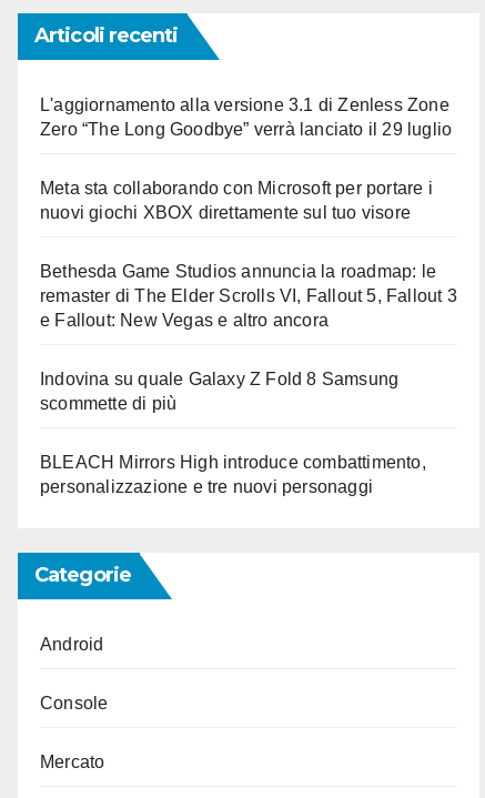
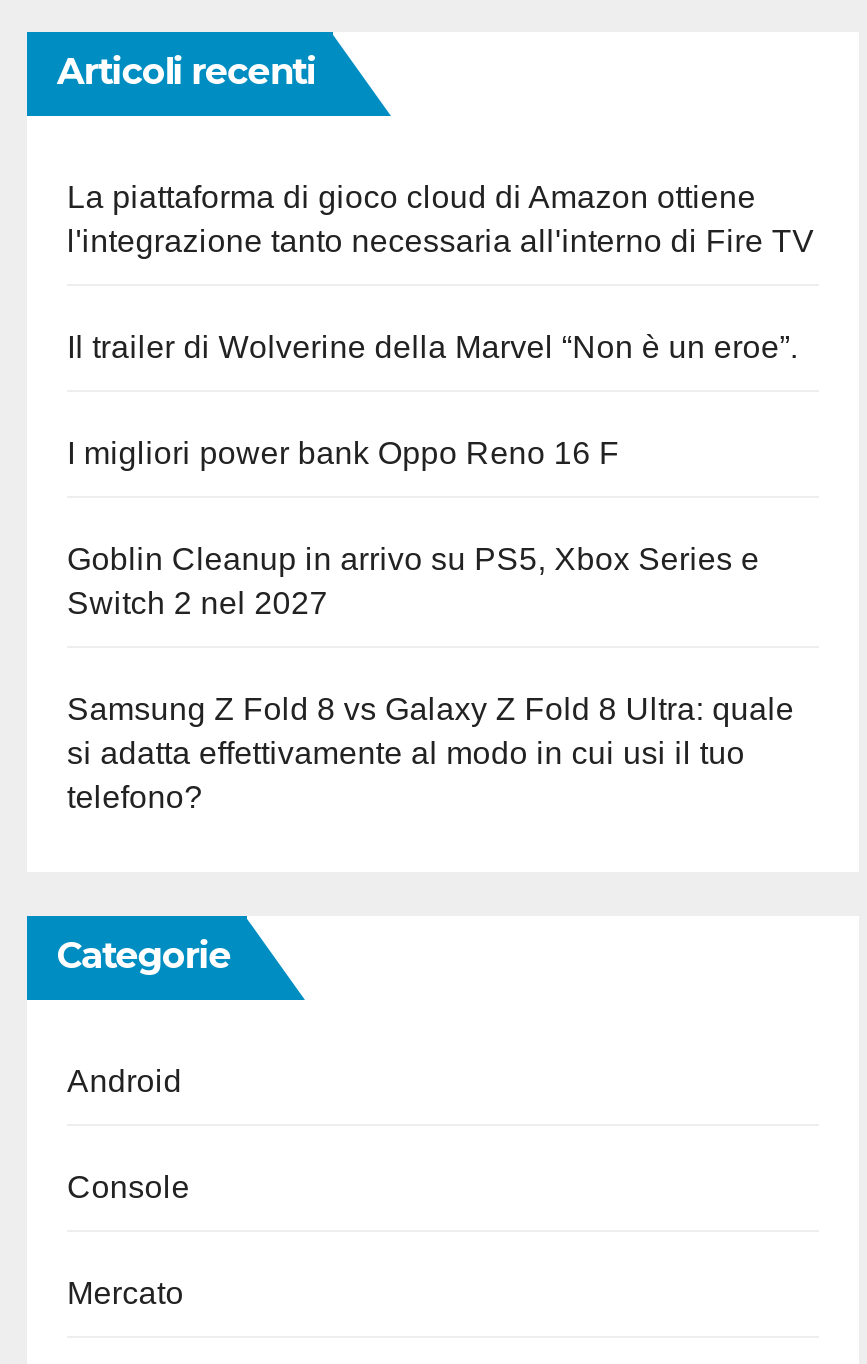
[40,95,452,139] L'aggiornamento alla versione 3.1 di Zenless Zone | Zero “The Long Goodbye” verrà lanciato il 29 luglio -> [67,180,815,258] La piattaforma di gioco cloud di Amazon ottiene | l'integrazione tanto necessaria all'interno di Fire TV
[40,179,433,222] Meta sta collaborando con Microsoft per portare i | nuovi giochi XBOX direttamente sul tuo visore -> [67,330,798,364] Il trailer di Wolverine della Marvel “Non è un eroe”.
[40,262,457,330] Bethesda Game Studios annuncia la roadmap: le | remaster di The Elder Scrolls VI, Fallout 5, Fallout 3 | e Fallout: New Vegas e altro ancora -> [67,436,619,470] I migliori power bank Oppo Reno 16 F
[40,369,399,413] Indovina su quale Galaxy Z Fold 8 Samsung | scommette di più -> [67,542,759,620] Goblin Cleanup in arrivo su PS5, Xbox Series e | Switch 2 nel 2027
[40,453,426,496] BLEACH Mirrors High introduce combattimento, | personalizzazione e tre nuovi personaggi -> [67,692,794,814] Samsung Z Fold 8 vs Galaxy Z Fold 8 Ultra: quale | si adatta effettivamente al modo in cui usi il tuo | telefono?

